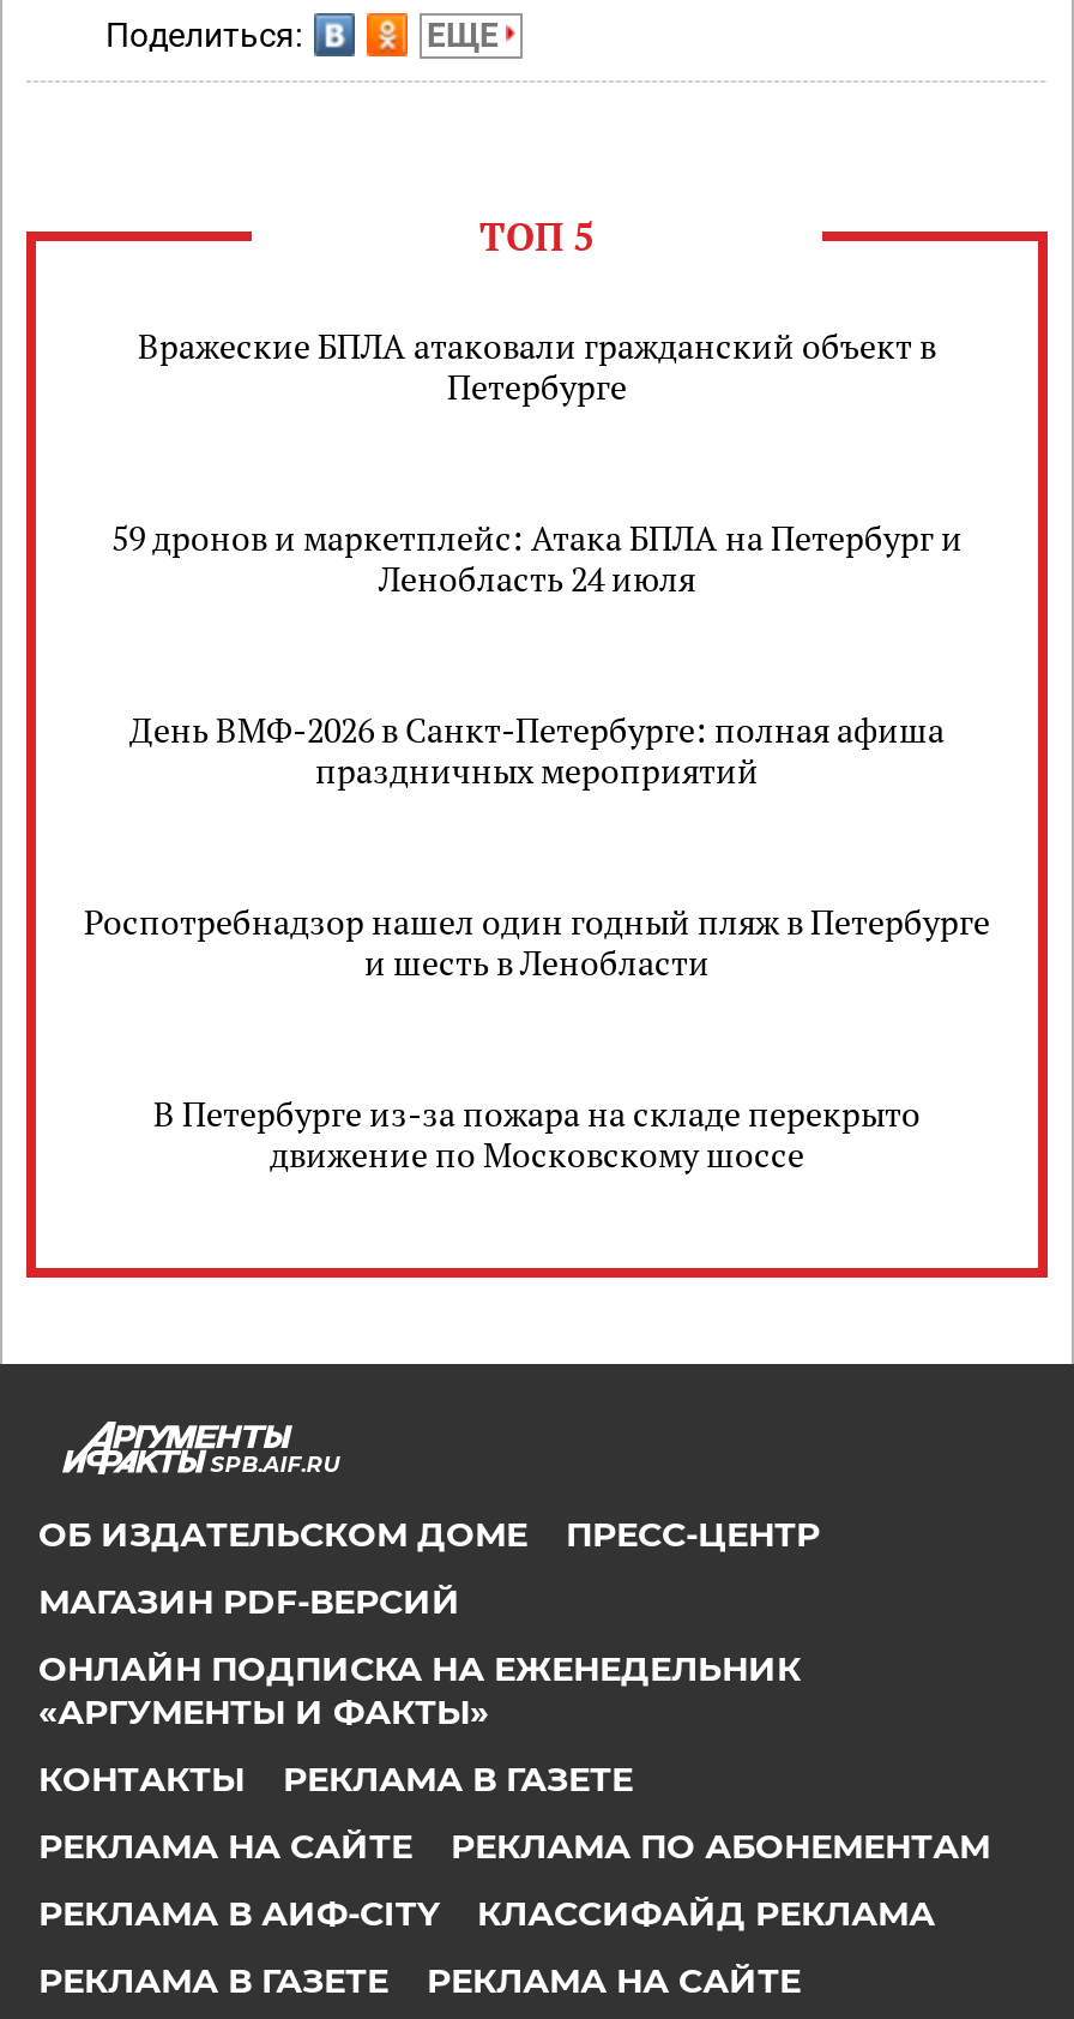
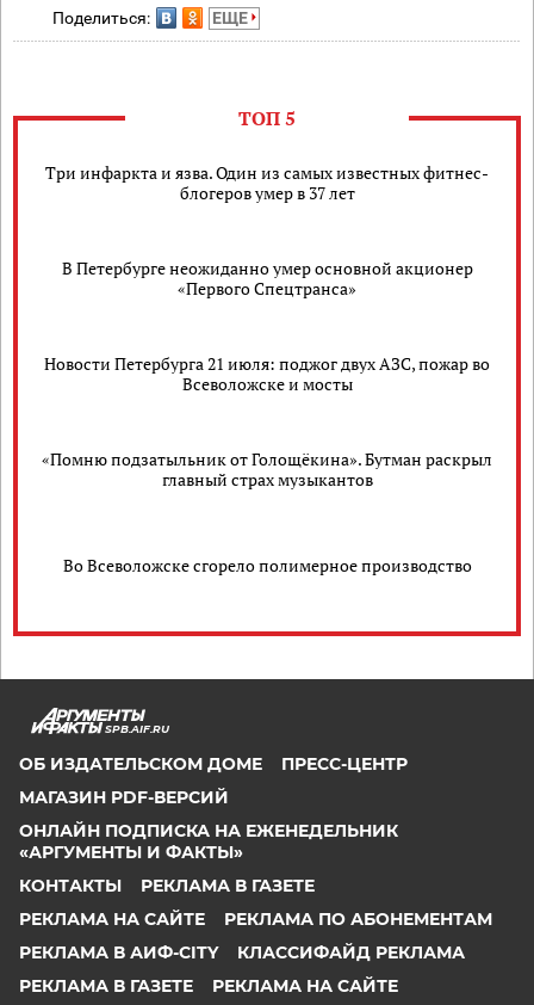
[138,323,936,409] Вражеские БПЛА атаковали гражданский объект в | Петербурге -> [45,161,489,204] Три инфаркта и язва. Один из самых известных фитнес- | блогеров умер в 37 лет
[111,515,963,601] 59 дронов и маркетплейс: Атака БПЛА на Петербург и | Ленобласть 24 июля -> [61,257,473,300] В Петербурге неожиданно умер основной акционер | «Первого Спецтранса»
[129,707,945,793] День ВМФ-2026 в Санкт-Петербурге: полная афиша | праздничных мероприятий -> [44,352,490,395] Новости Петербурга 21 июля: поджог двух АЗС, пожар во | Всеволожске и мосты
[84,899,990,985] Роспотребнадзор нашел один годный пляж в Петербурге | и шесть в Ленобласти -> [42,448,492,491] «Помню подзатыльник от Голощёкина». Бутман раскрыл | главный страх музыкантов
[153,1090,921,1177] В Петербурге из-за пожара на складе перекрыто | движение по Московскому шоссе -> [63,553,471,576] Во Всеволожске сгорело полимерное производство

